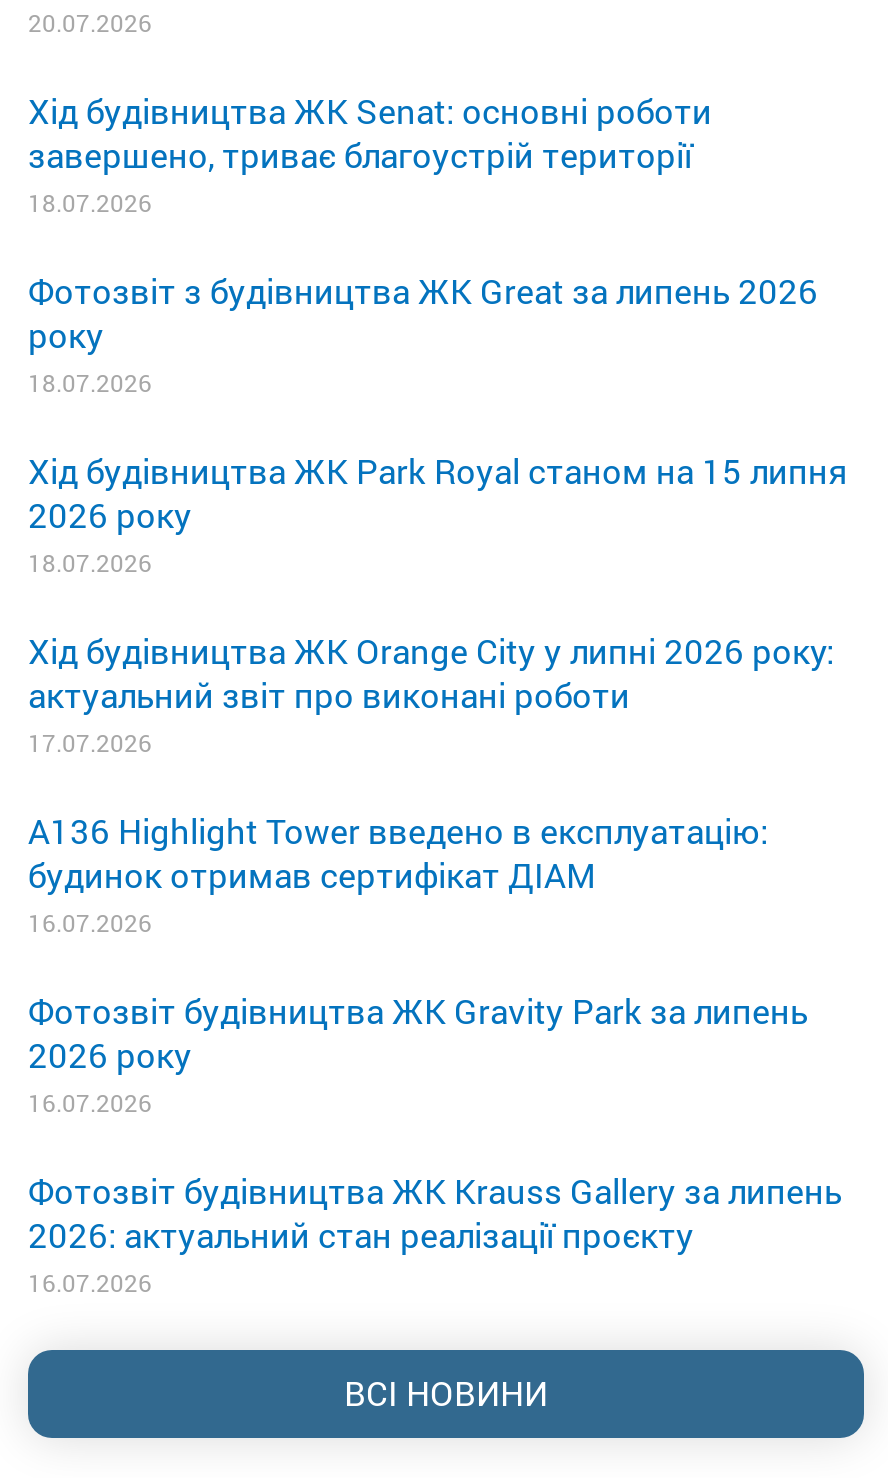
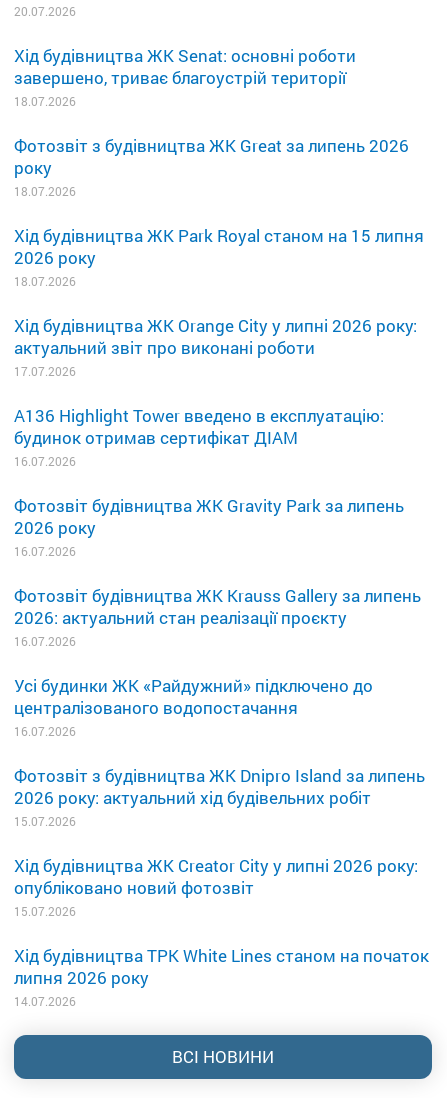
none -> [14,674,429,1009] Усі будинки ЖК «Райдужний» підключено до | централізованого водопостачання | 16.07.2026 | Фотозвіт з будівництва ЖК Dnipro Island за липень | 2026 року: актуальний хід будівельних робіт | 15.07.2026 | Хід будівництва ЖК Creator City у липні 2026 року: | опубліковано новий фотозвіт | 15.07.2026 | Хід будівництва ТРК White Lines станом на початок | липня 2026 року | 14.07.2026

